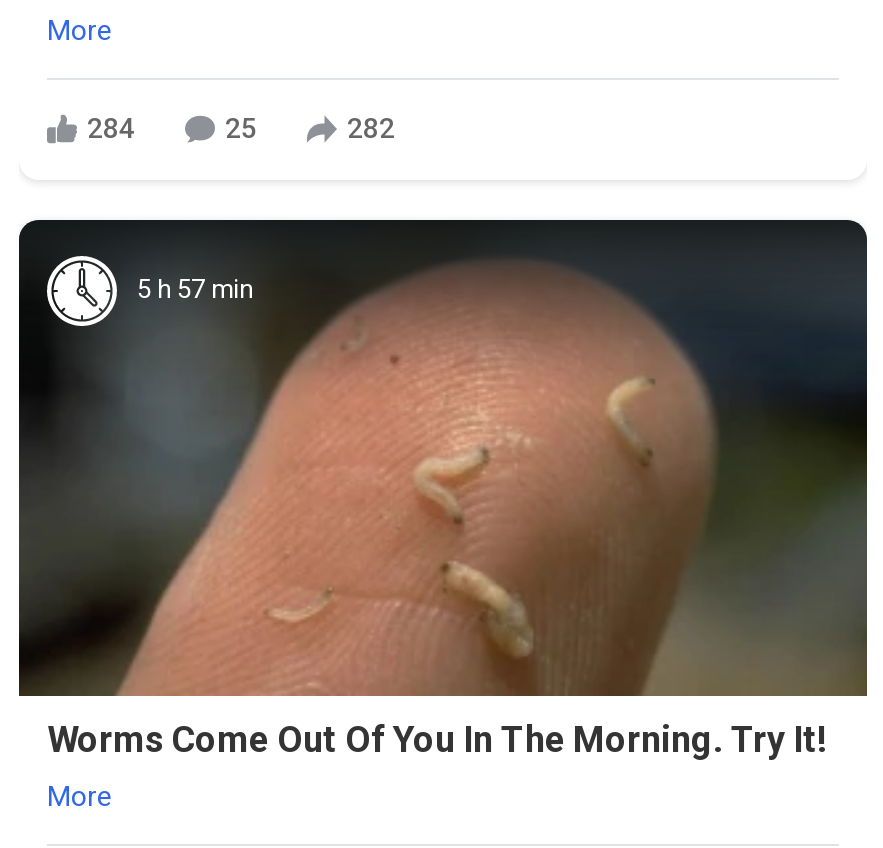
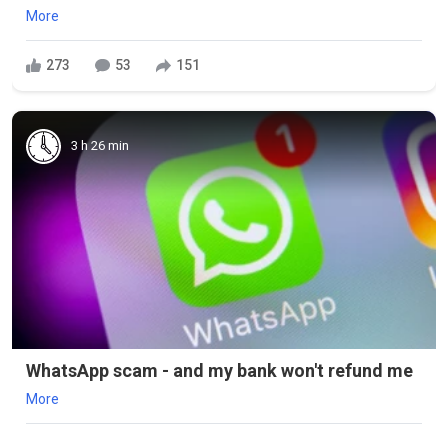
[87,112,395,144] 284 | 25 | 282 -> [46,57,200,73] 273 | 53 | 151
[19,244,869,698] [image] | 5 h 57 min -> [12,124,437,350] [image] | 3 h 26 min
[47,718,827,760] Worms Come Out Of You In The Morning. Try It! -> [26,360,413,381] WhatsApp scam - and my bank won't refund me

